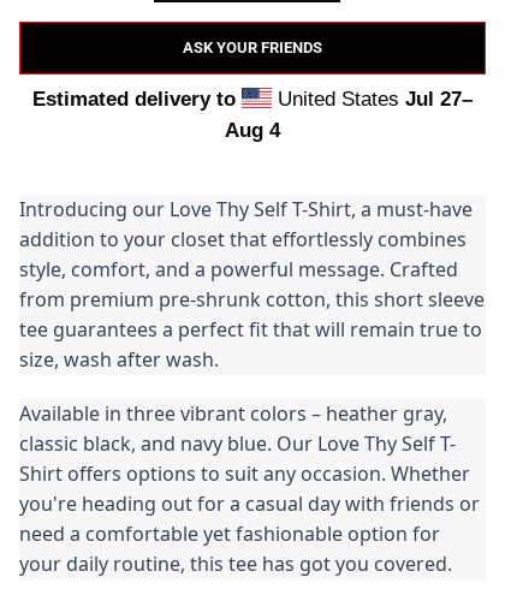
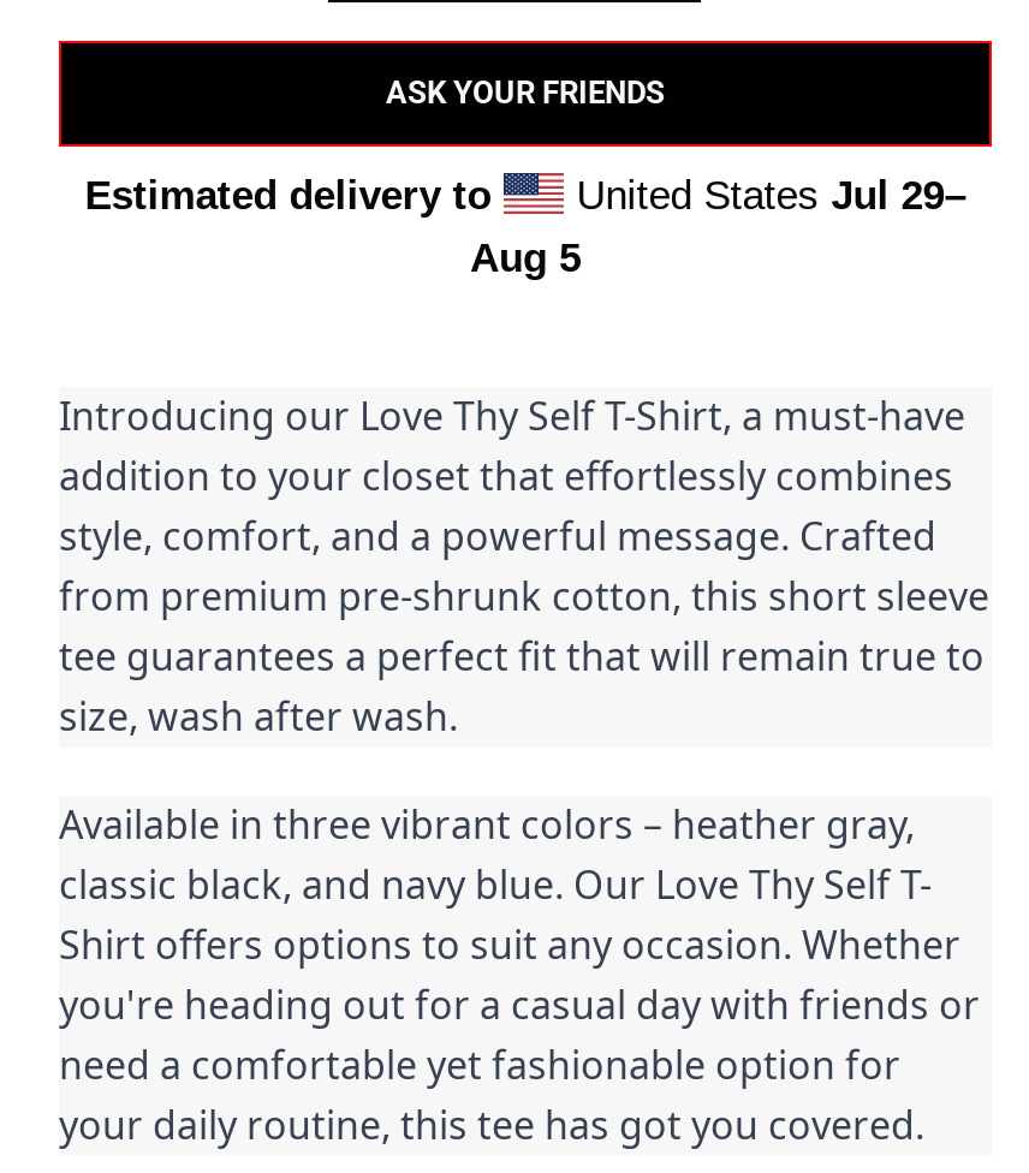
[272,88,473,111] United States Jul 27– -> [564,174,966,219] United States Jul 29–
[225,119,280,142] Aug 4 -> [470,236,581,282] Aug 5

